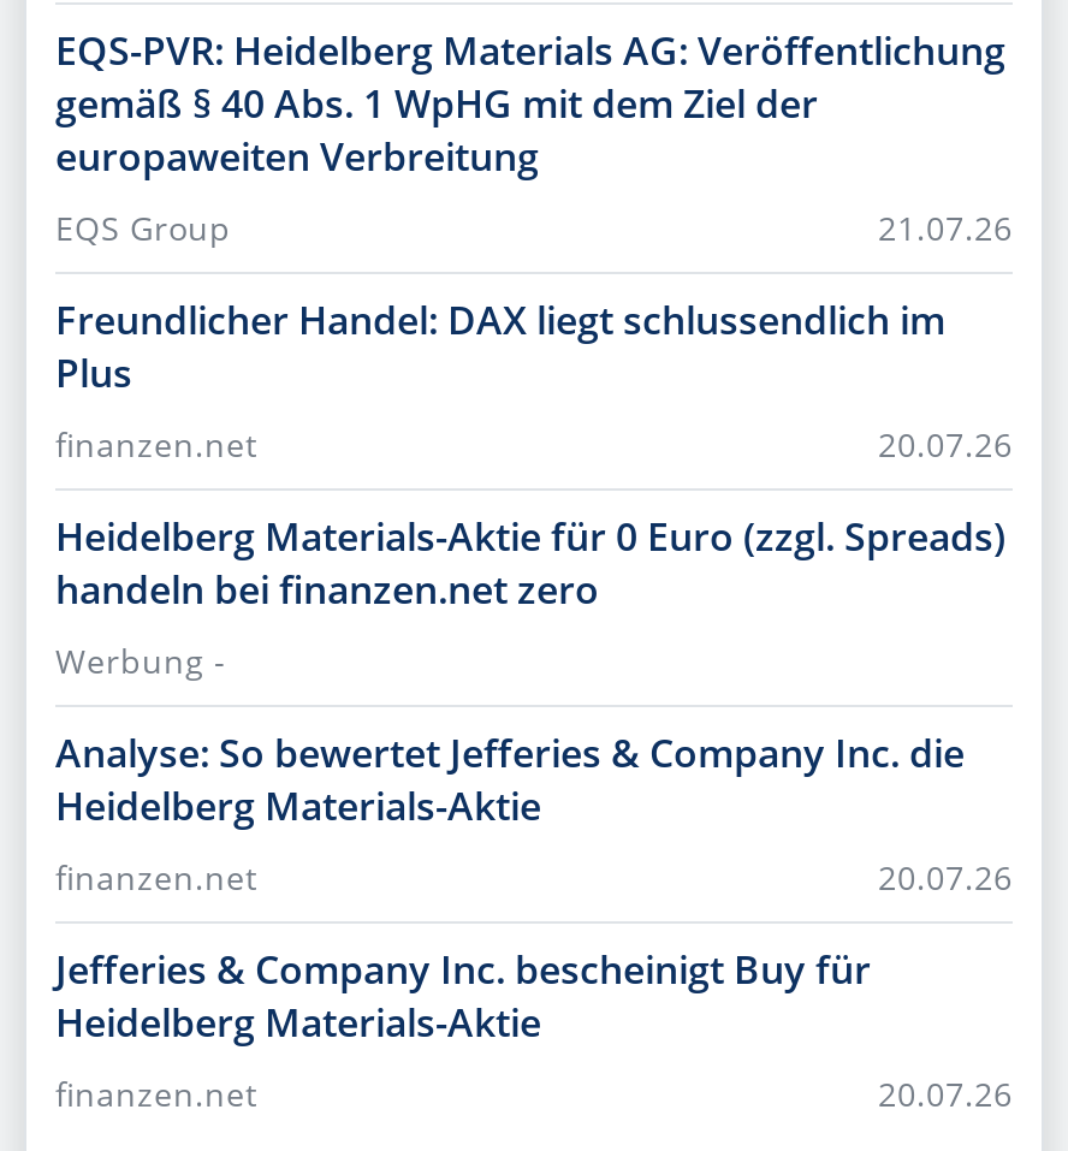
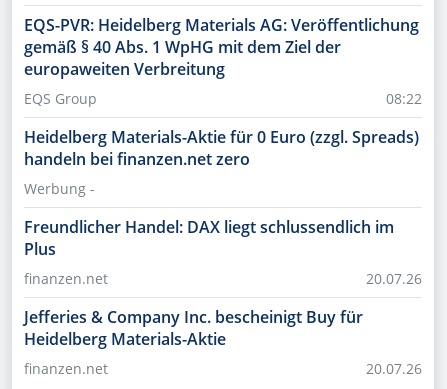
[878,204,1013,249] 21.07.26 -> [386,89,422,108] 08:22
moved [55,293,945,399] -> [24,216,394,260]: Freundlicher Handel: DAX liegt schlussendlich im | Plus
[55,420,1013,466] 20.07.26 | finanzen.net -> none
[55,726,965,832] Analyse: So bewertet Jefferies & Company Inc. die | Heidelberg Materials-Aktie -> none

